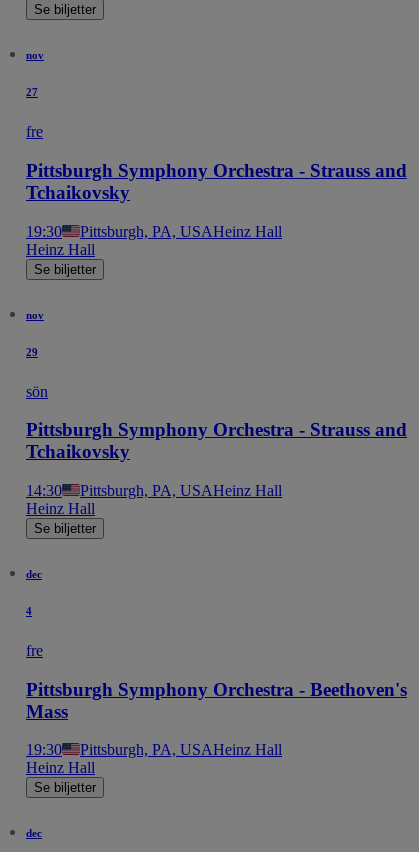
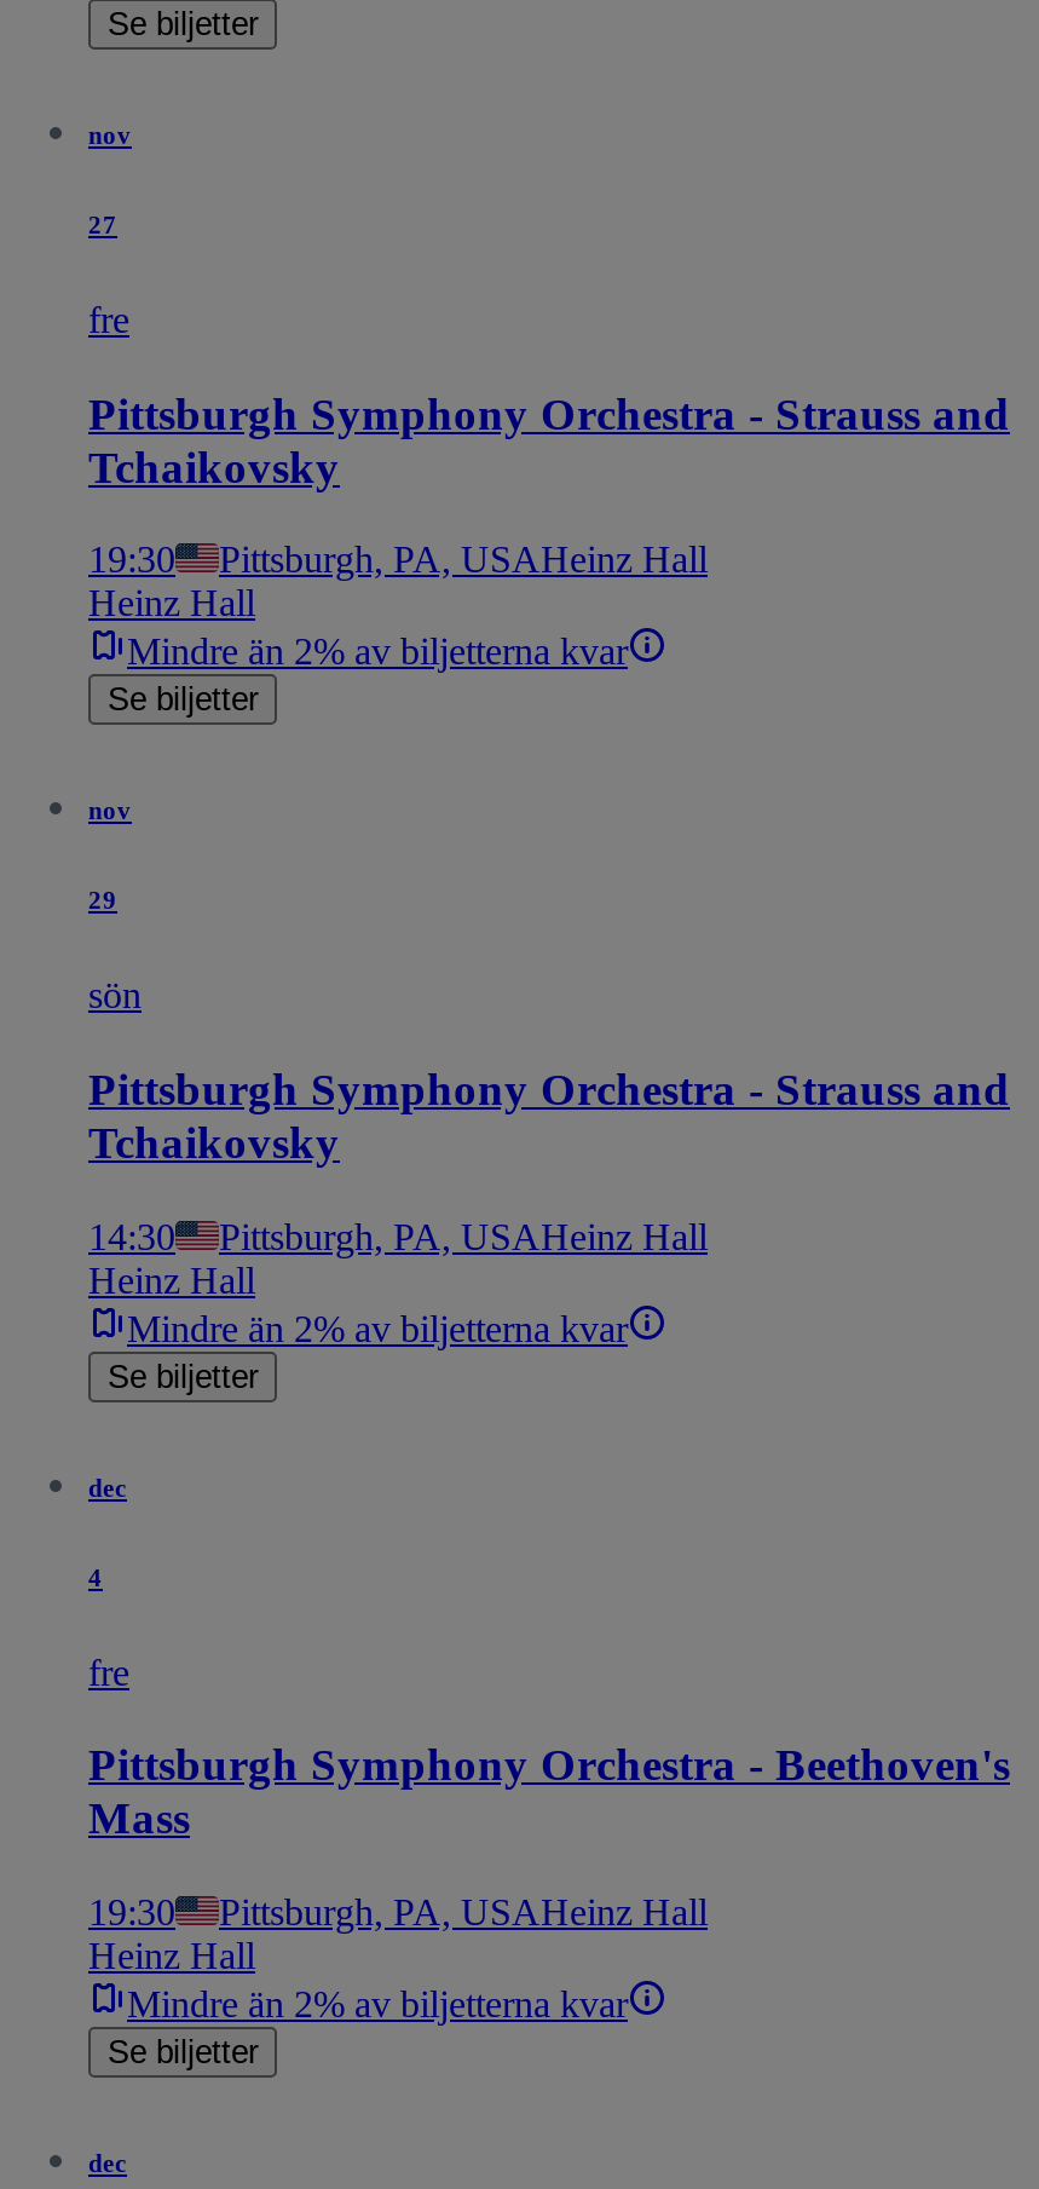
none -> [127,631,628,672] Mindre än 2% av biljetterna kvar
none -> [127,1307,628,1348] Mindre än 2% av biljetterna kvar
none -> [127,1983,628,2024] Mindre än 2% av biljetterna kvar

